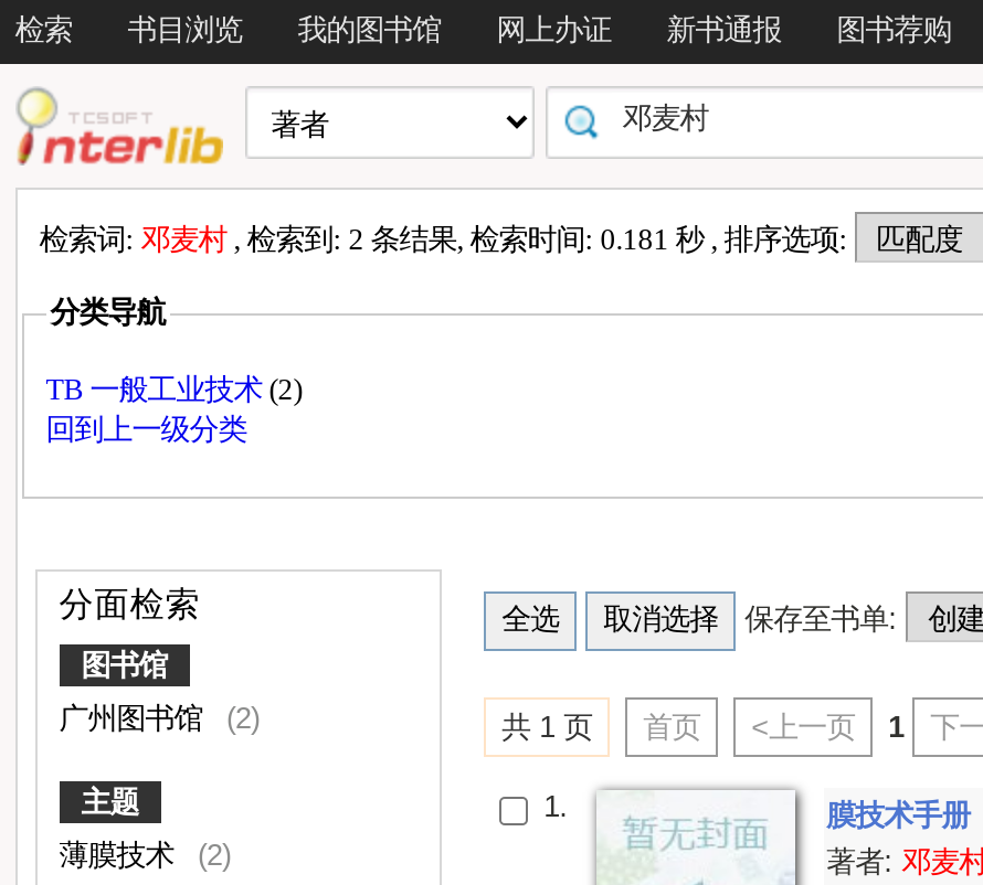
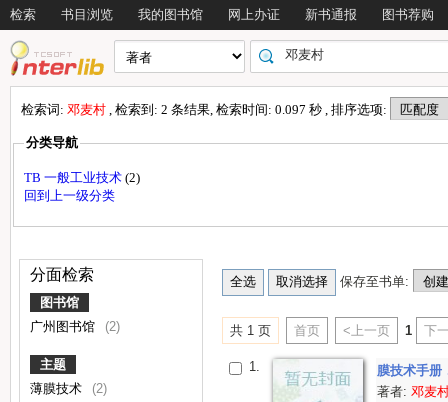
[39,223,854,256] 检索词:邓麦村, 检索到: 2 条结果, 检索时间: 0.181 秒 , 排序选项: -> [21,102,390,117] 检索词:邓麦村, 检索到: 2 条结果, 检索时间: 0.097 秒 , 排序选项:

